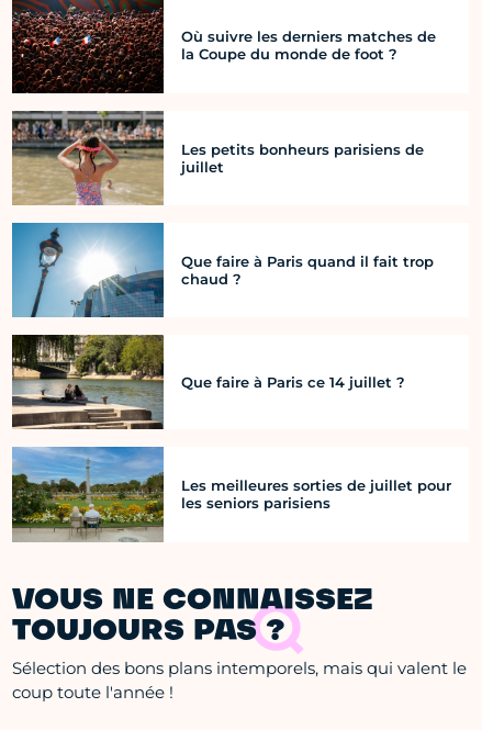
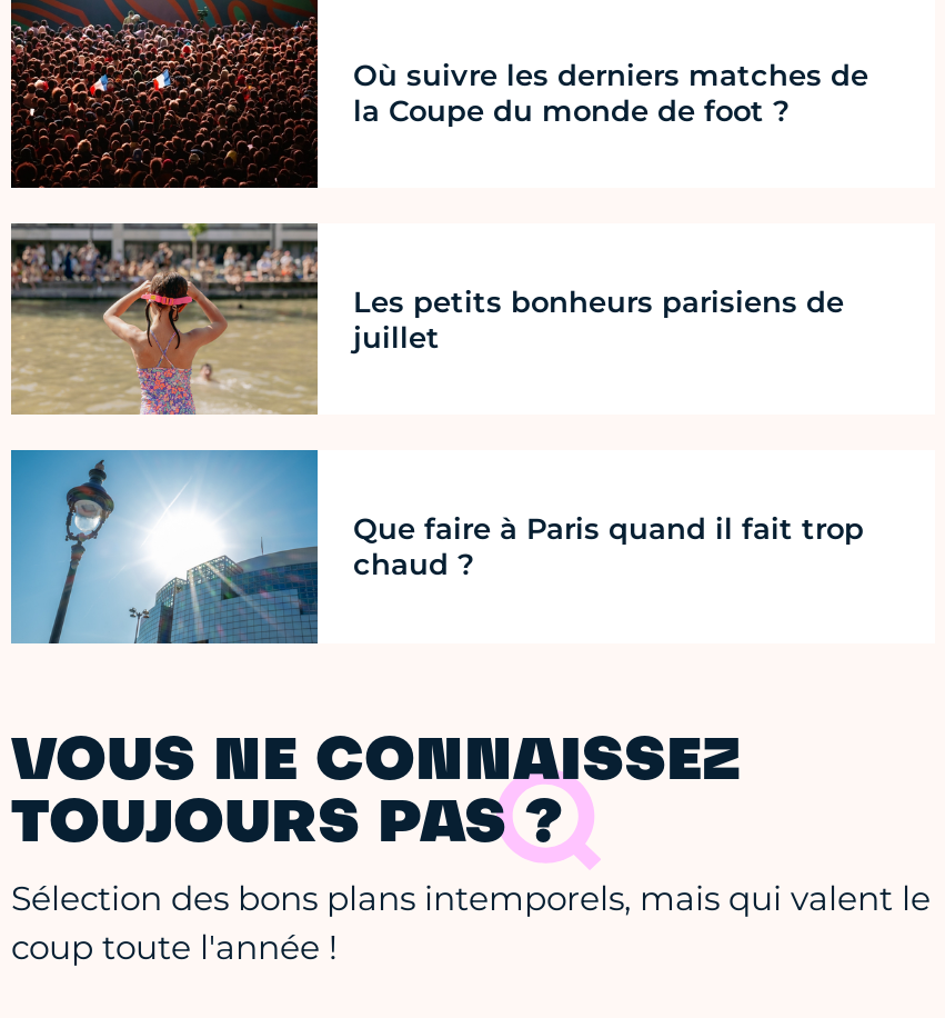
[12,334,405,430] [image] | Que faire à Paris ce 14 juillet ? -> none
[11,447,451,542] [image] | Les meilleures sorties de juillet pour | les seniors parisiens -> none

